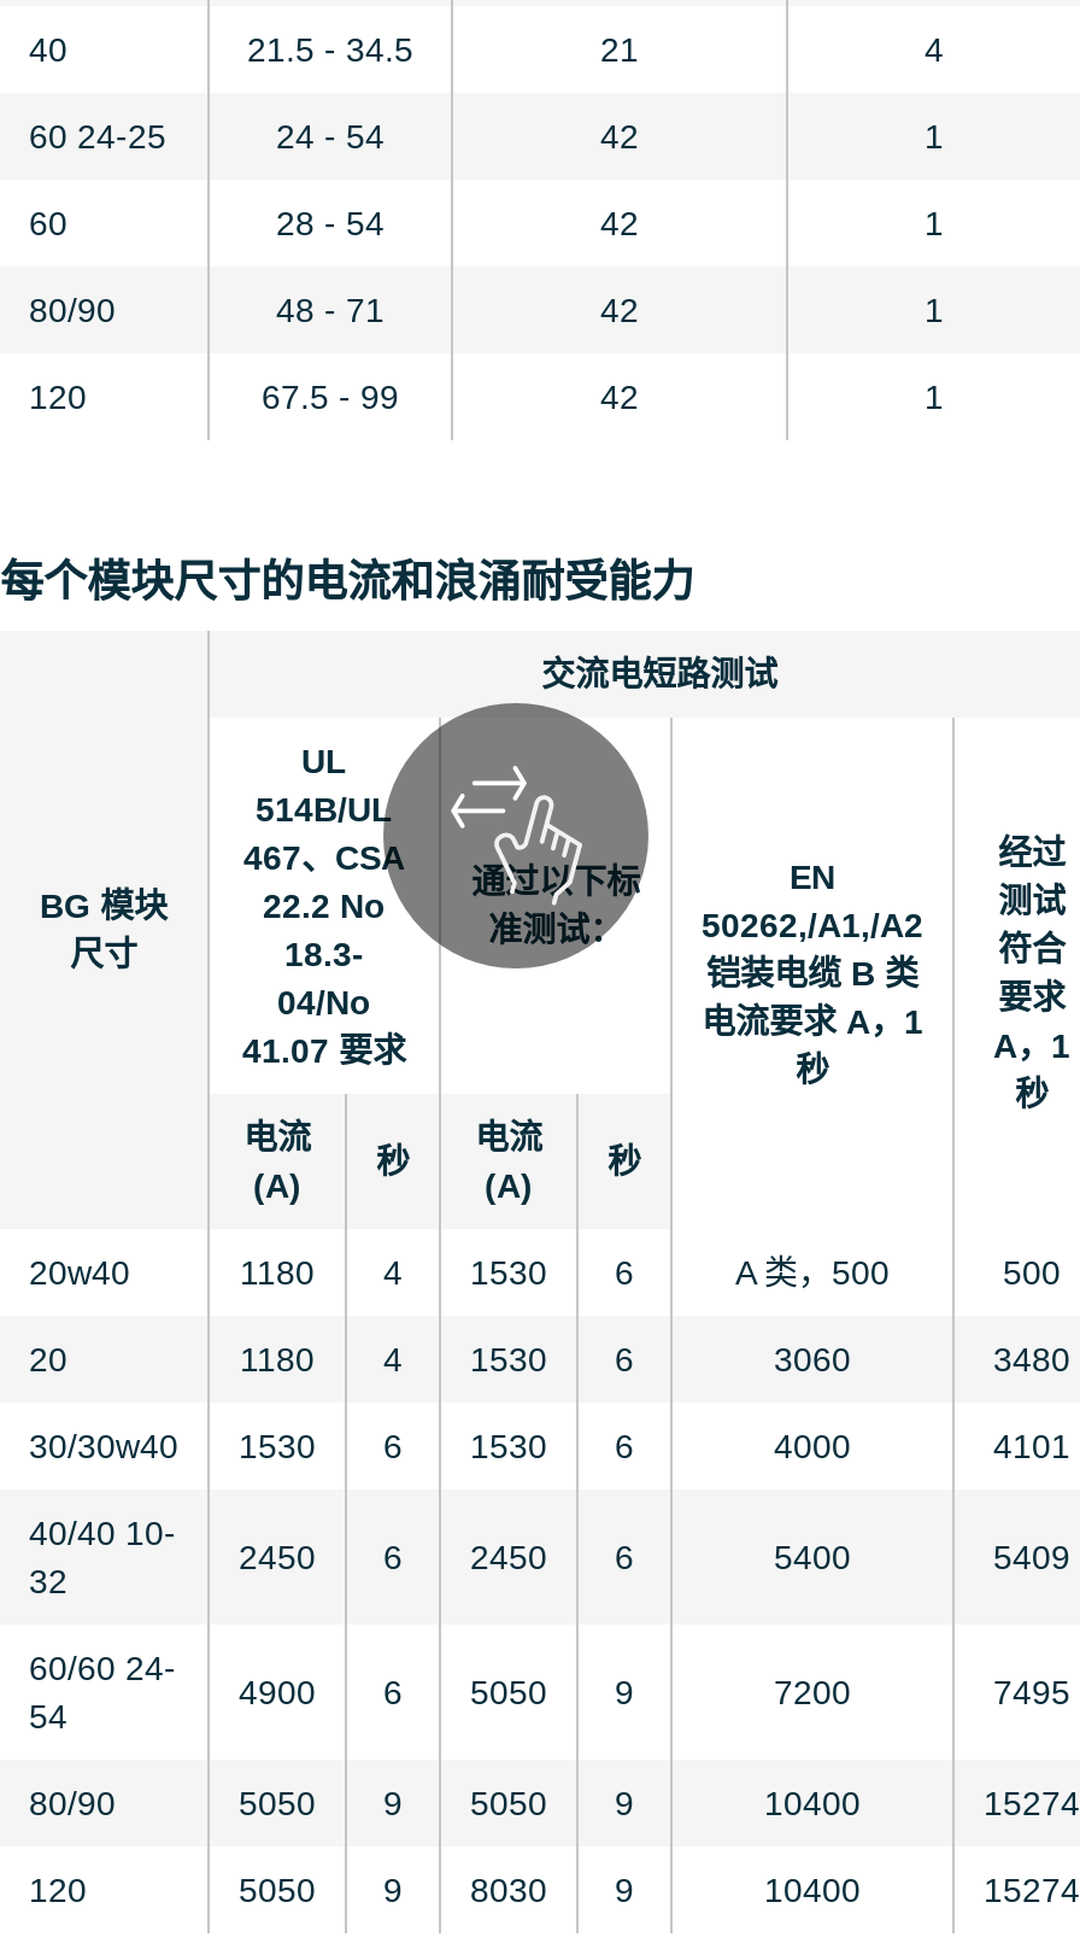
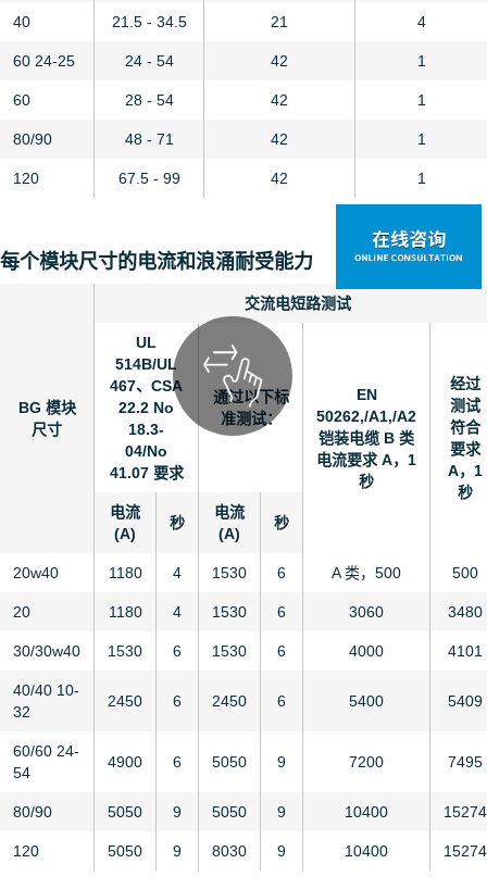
none -> [335,203,483,290] [image]

